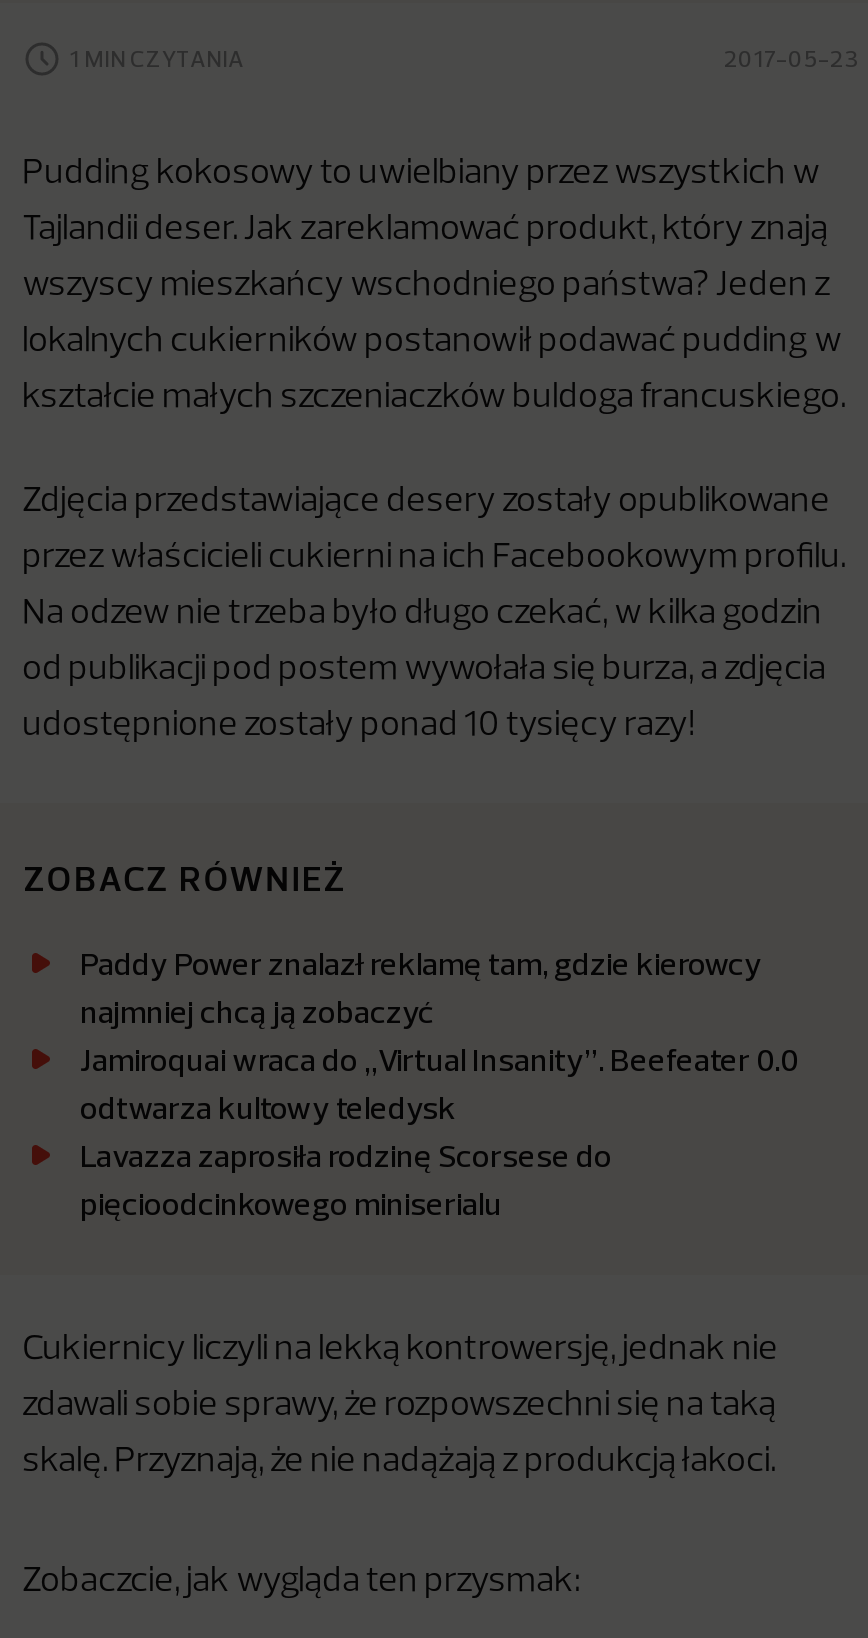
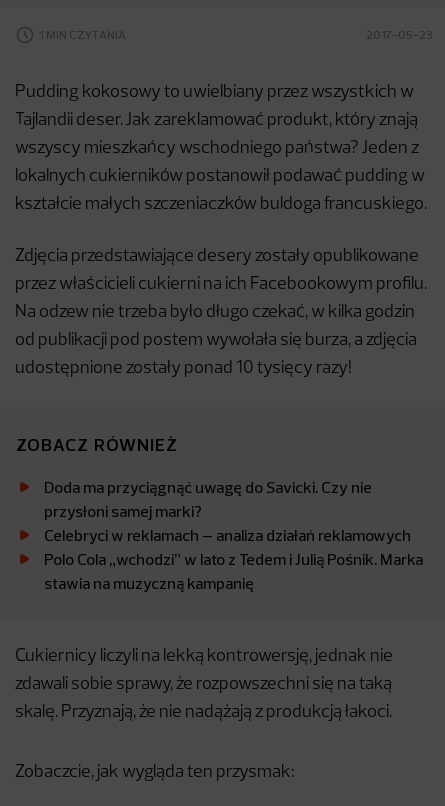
[80,944,798,1224] Paddy Power znalazł reklamę tam, gdzie kierowcy | najmniej chcą ją zobaczyć | Jamiroquai wraca do „Virtual Insanity”. Beefeater 0.0 | odtwarza kultowy teledysk | Lavazza zaprosiła rodzinę Scorsese do | pięcioodcinkowego miniserialu -> [44,477,423,593] Doda ma przyciągnąć uwagę do Savicki. Czy nie | przysłoni samej marki? | Celebryci w reklamach – analiza działań reklamowych | Polo Cola „wchodzi” w lato z Tedem i Julią Pośnik. Marka | stawia na muzyczną kampanię

